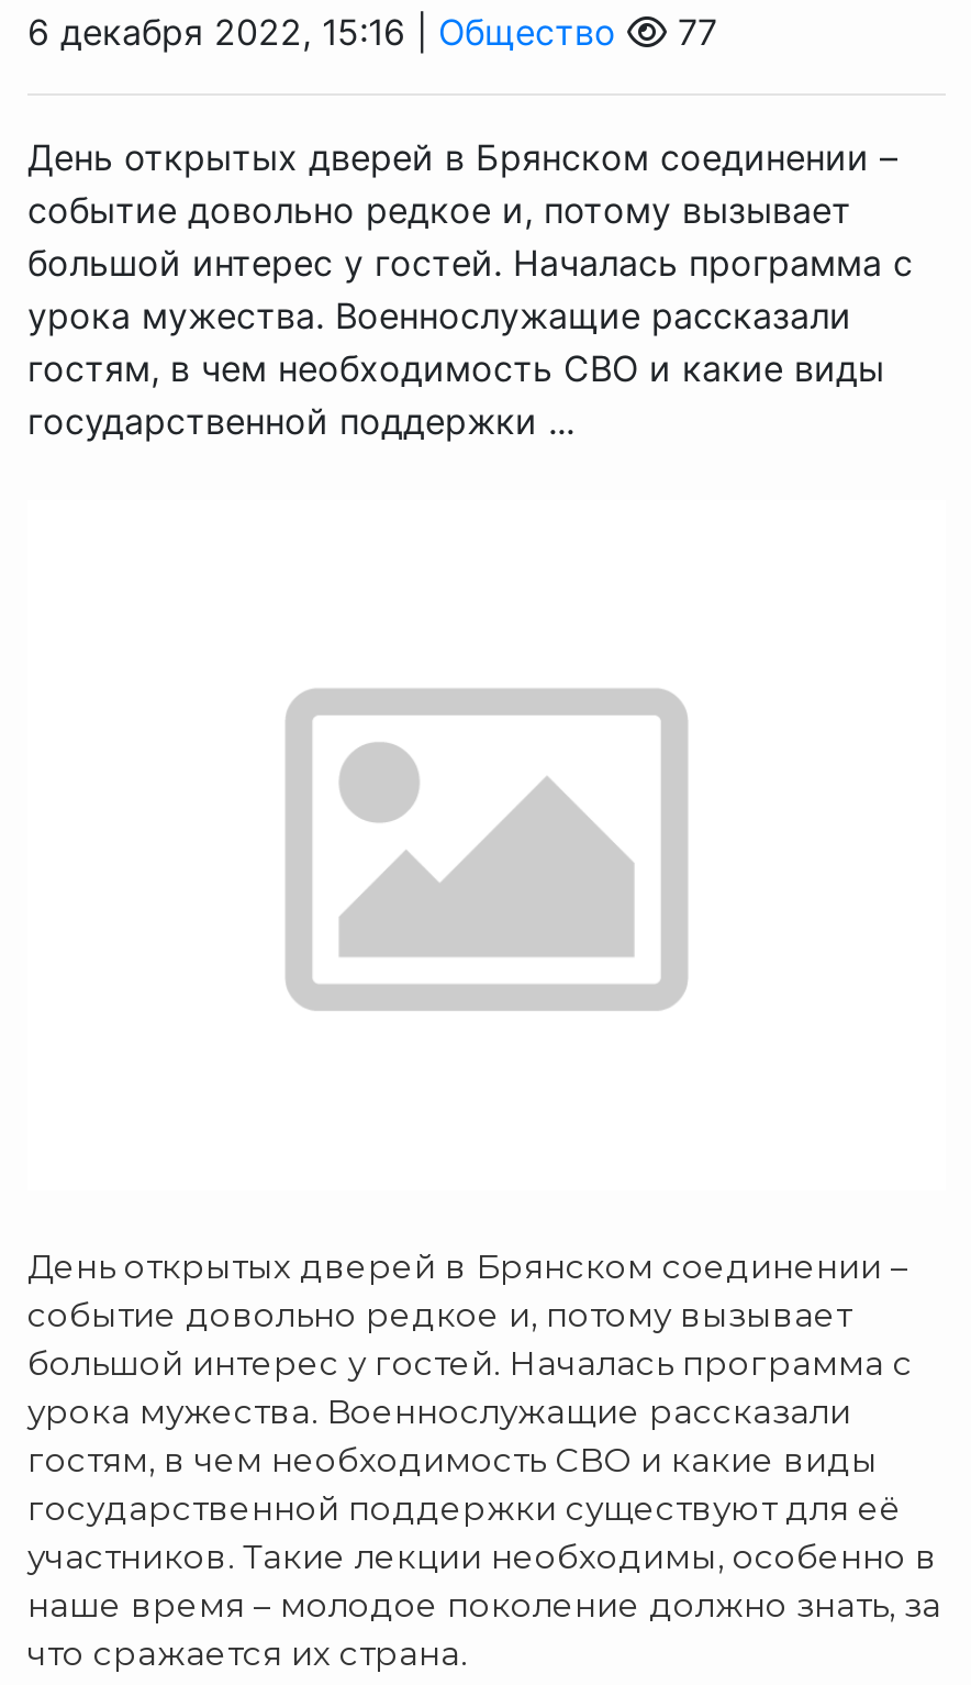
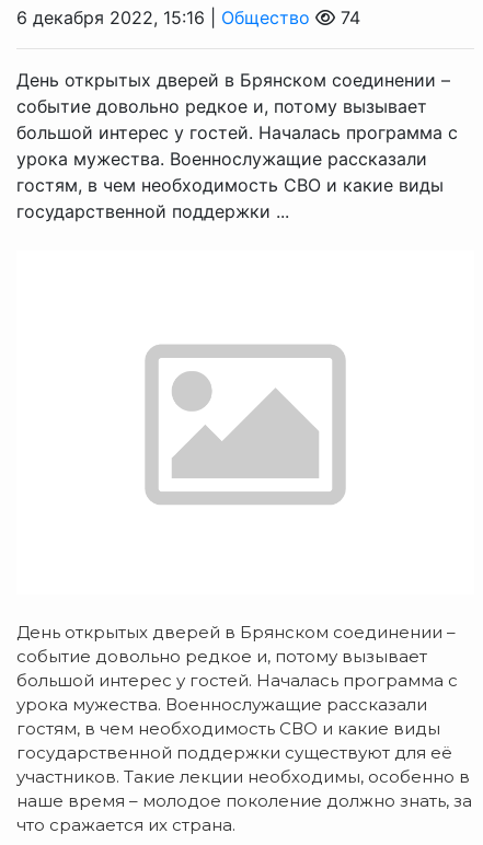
[667,10,717,54] 77 -> [335,7,360,28] 74

